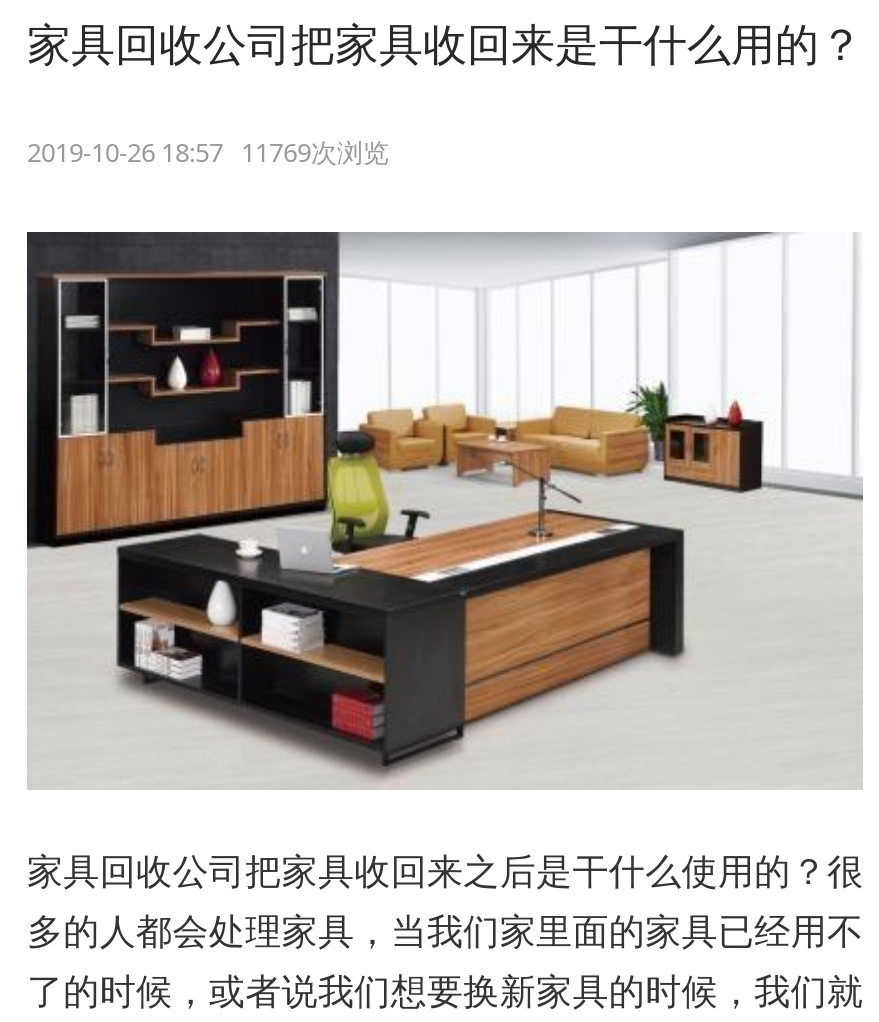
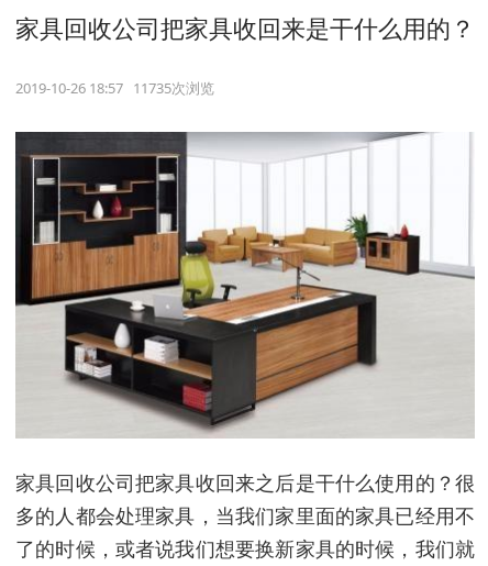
[27,134,389,170] 2019-10-26 18:57 11769次浏览 -> [15,78,214,98] 2019-10-26 18:57 11735次浏览

